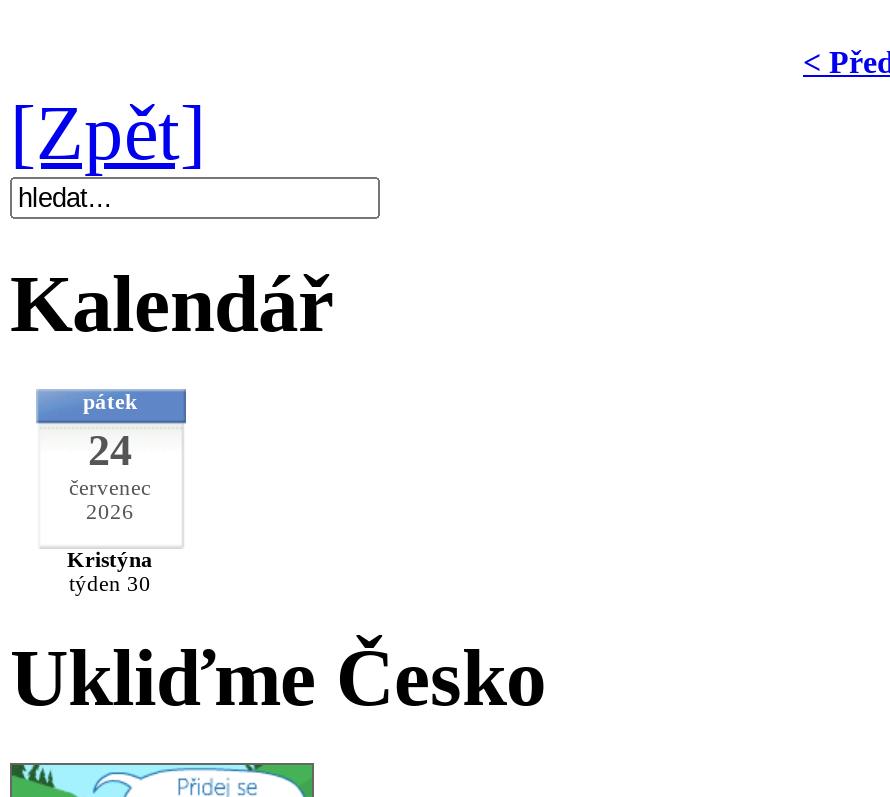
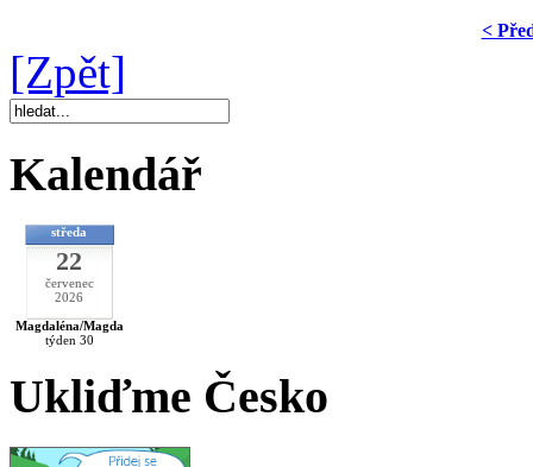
[83,388,137,474] pátek | 24 -> [51,224,87,275] středa | 22
[67,546,153,570] Kristýna -> [15,318,123,332] Magdaléna/Magda

